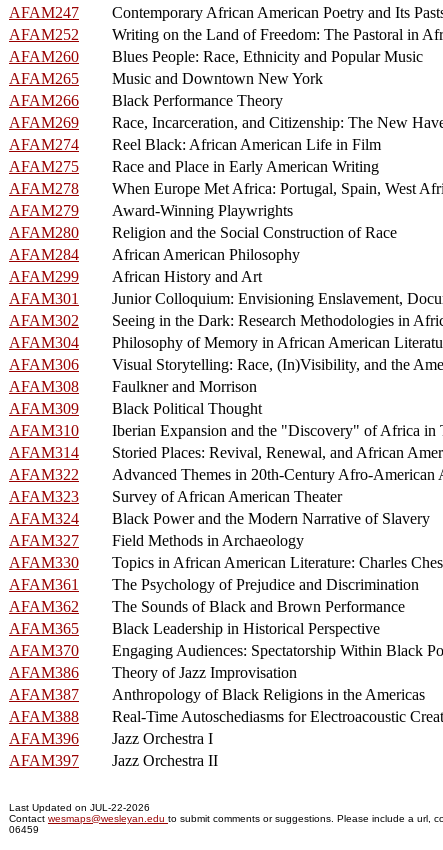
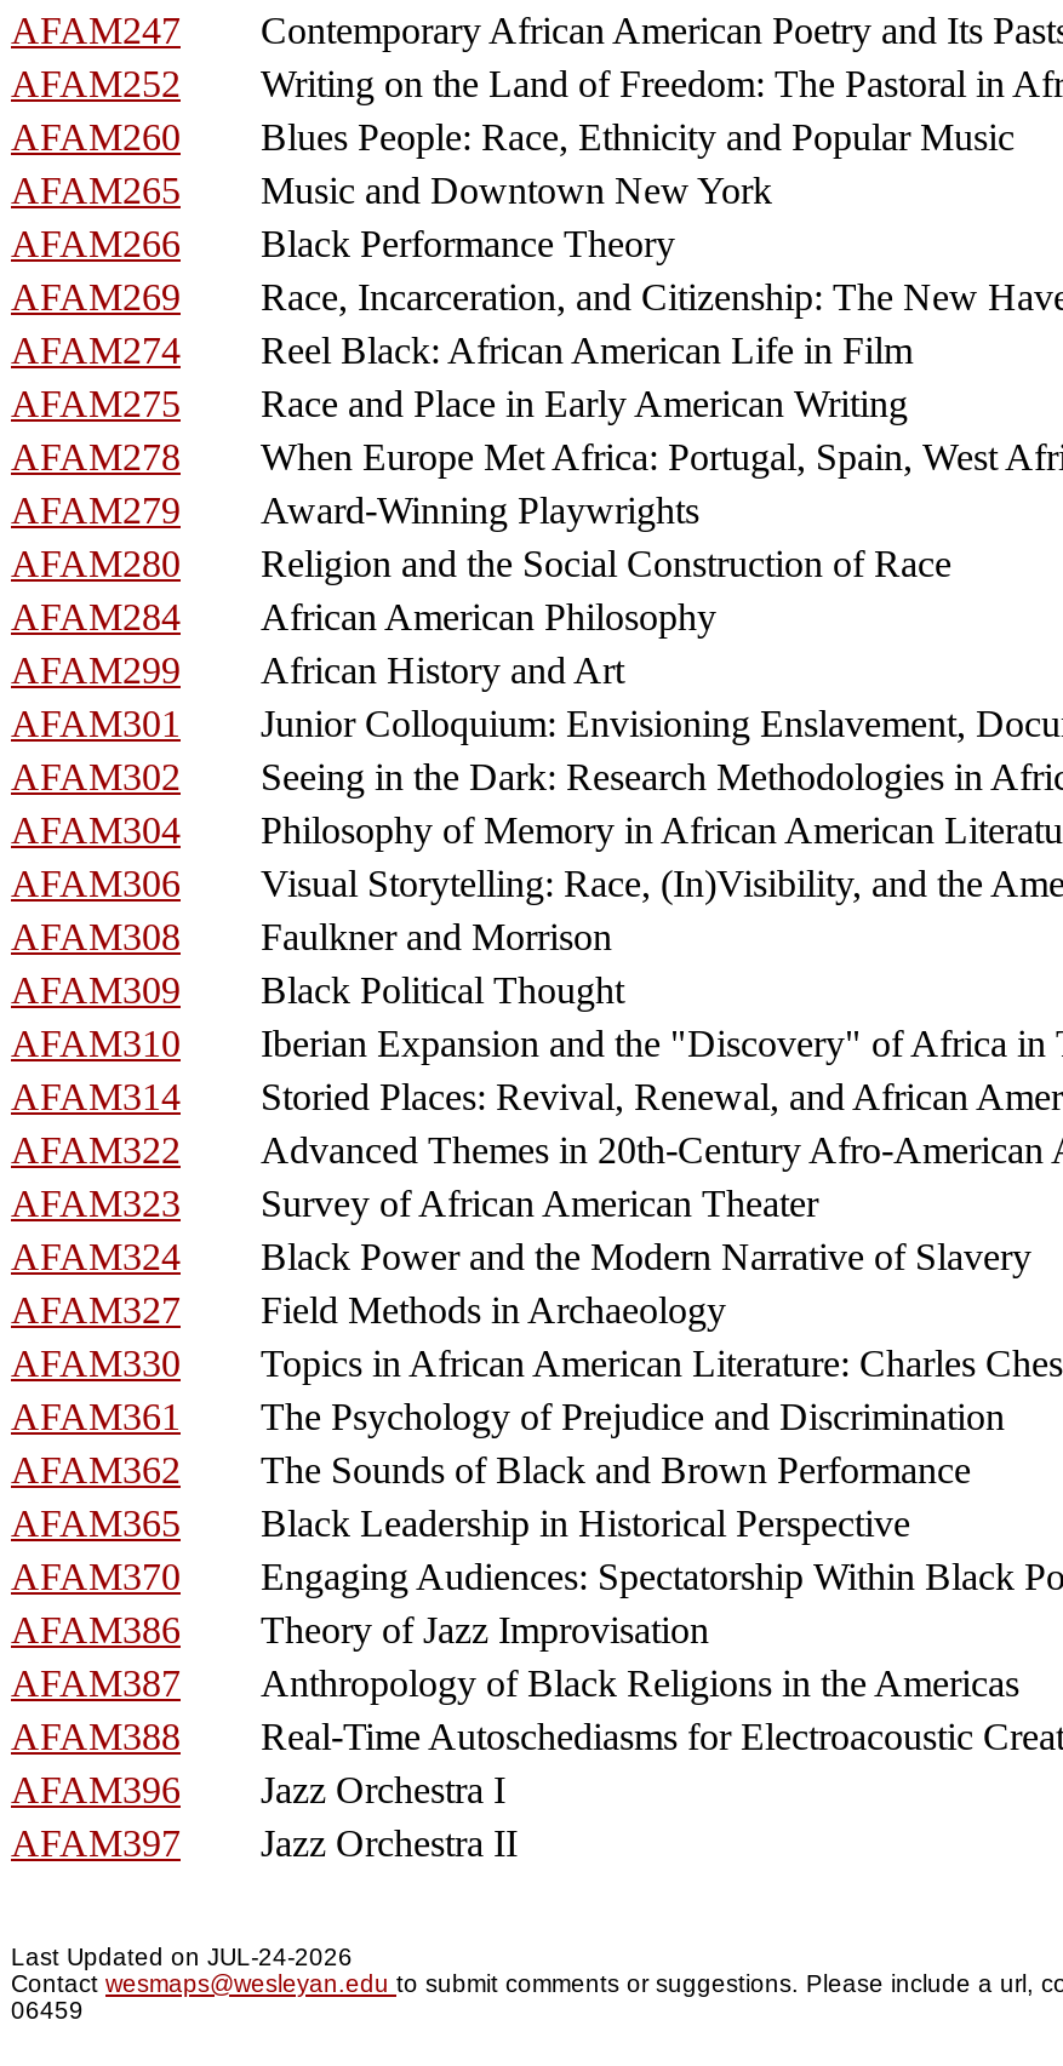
[9,802,150,813] Last Updated on JUL-22-2026 -> [11,1944,353,1970] Last Updated on JUL-24-2026

